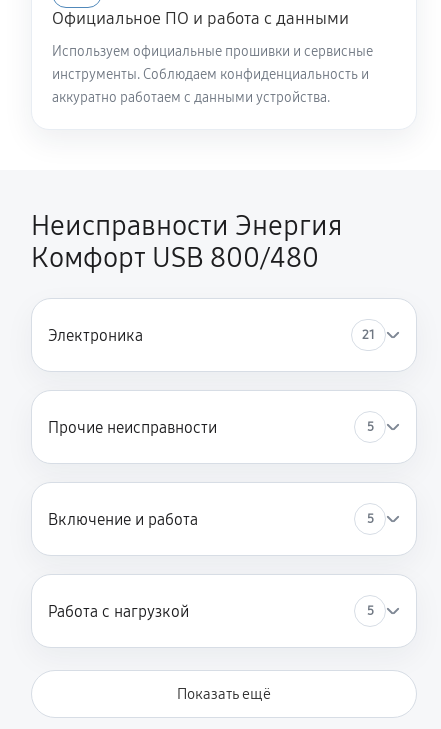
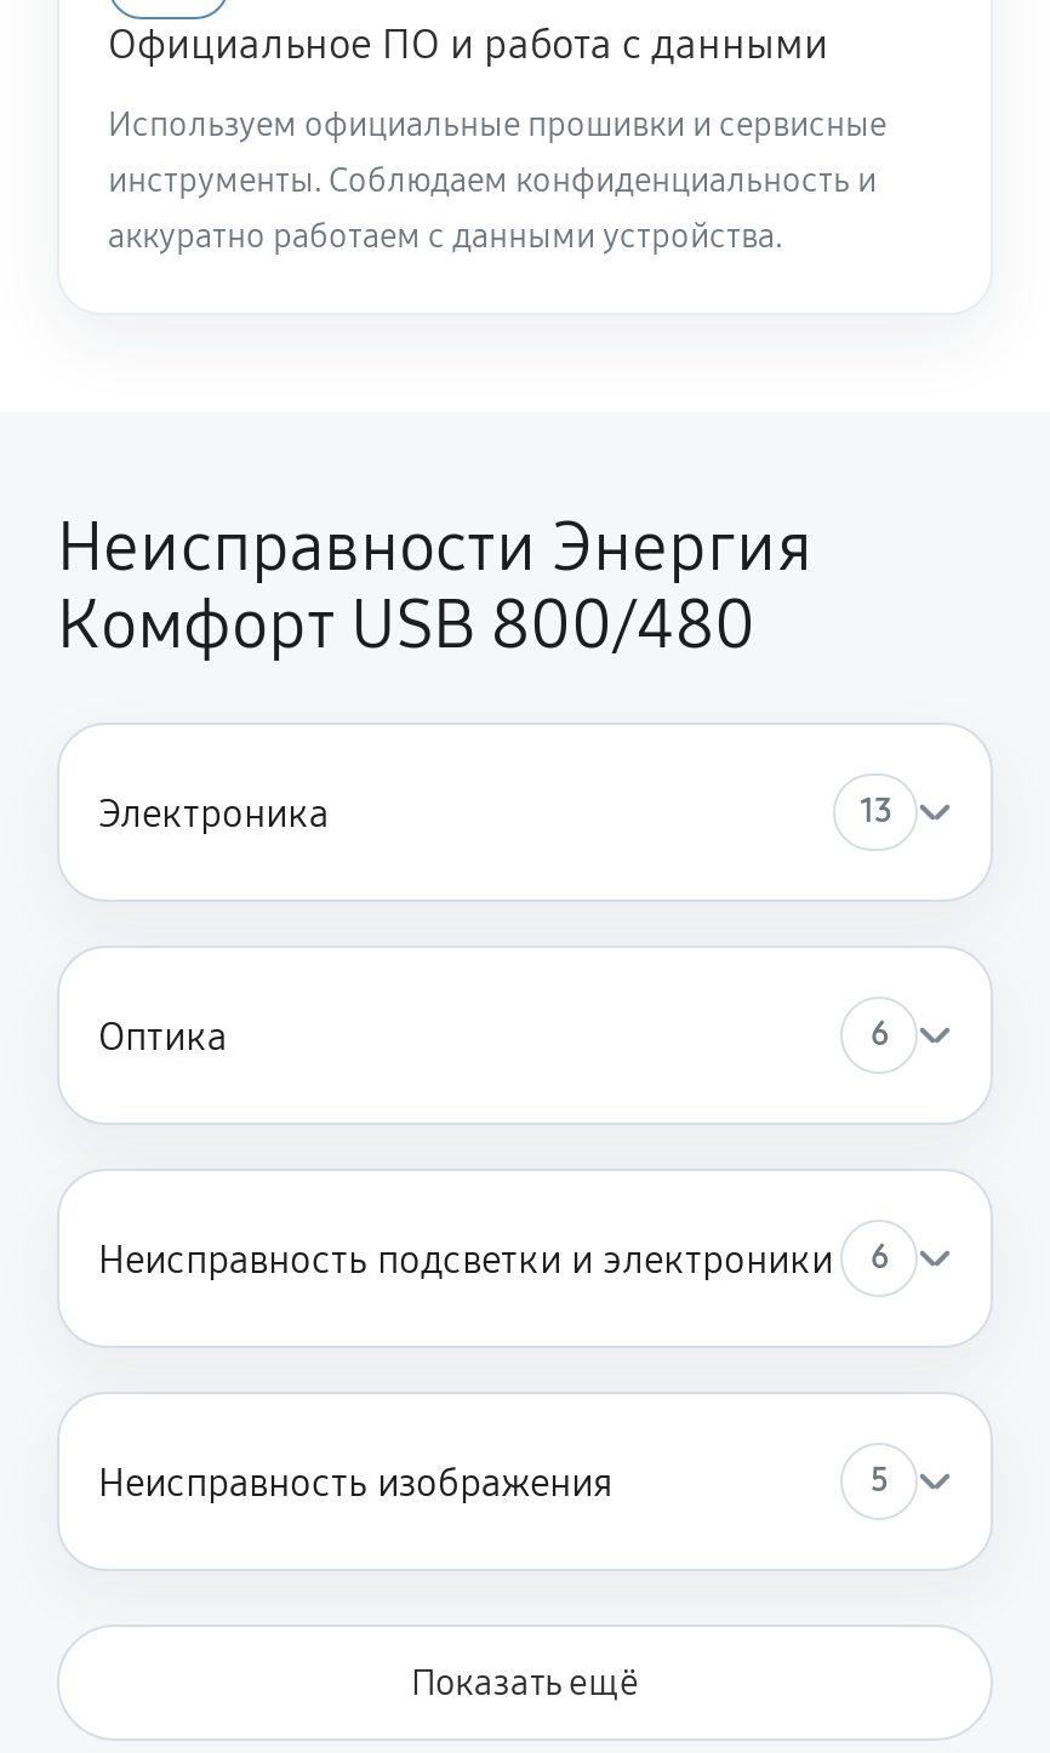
[362,326,375,342] 21 -> [860,792,891,830] 13
[48,417,373,436] Прочие неисправности | 5 -> [98,1012,888,1058] Оптика | 6
[48,509,373,528] Включение и работа | 5 -> [98,1235,888,1281] Неисправность подсветки и электроники | 6
[48,601,189,620] Работа с нагрузкой -> [98,1458,612,1504] Неисправность изображения

